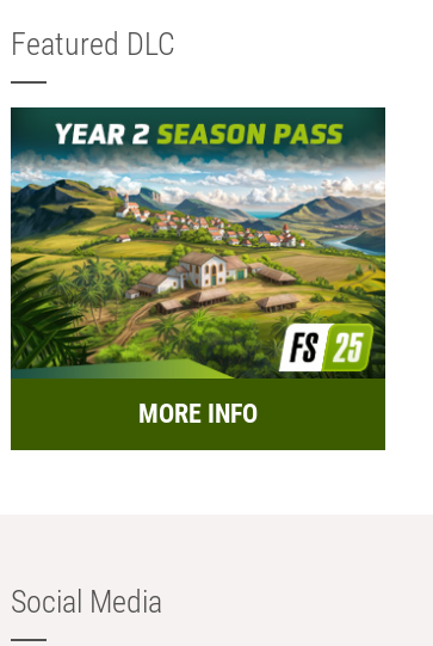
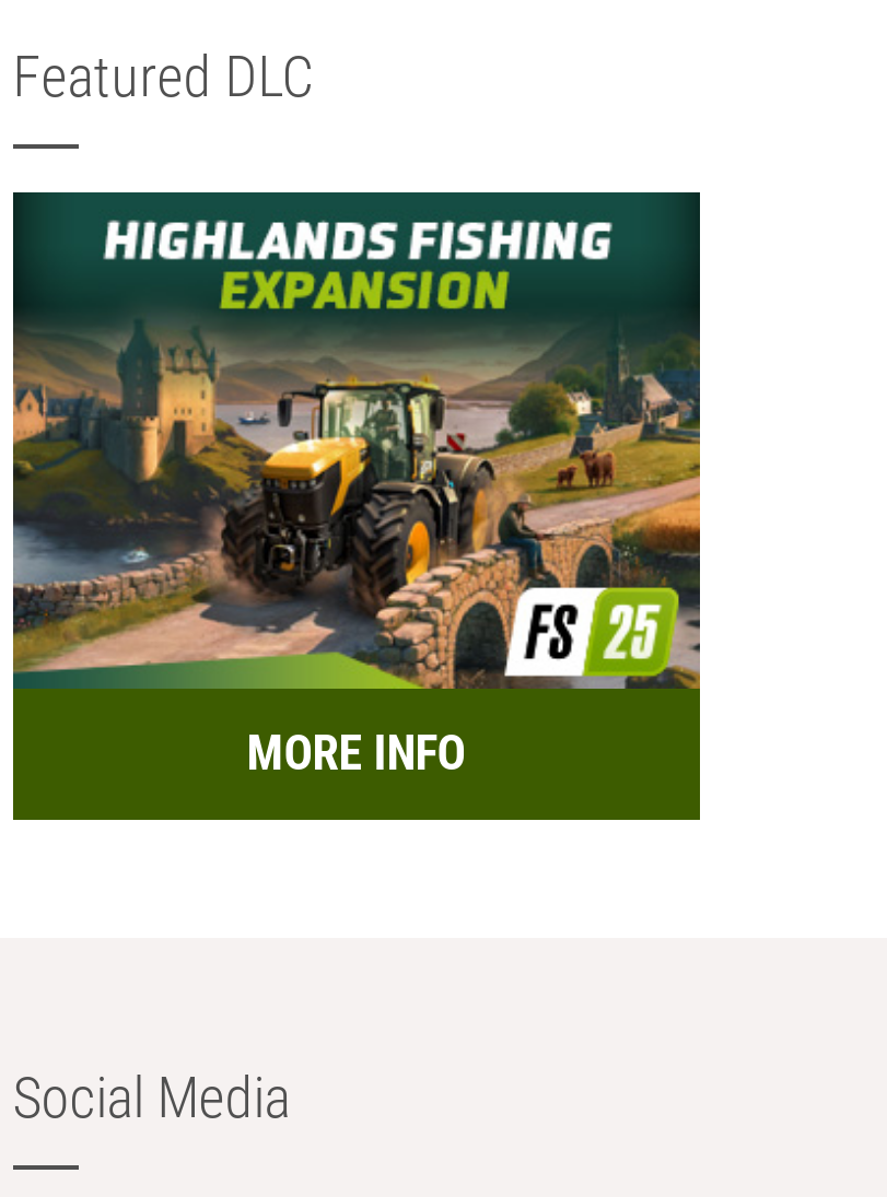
[10,122,386,379] [image] -> [11,219,702,691] [image]

